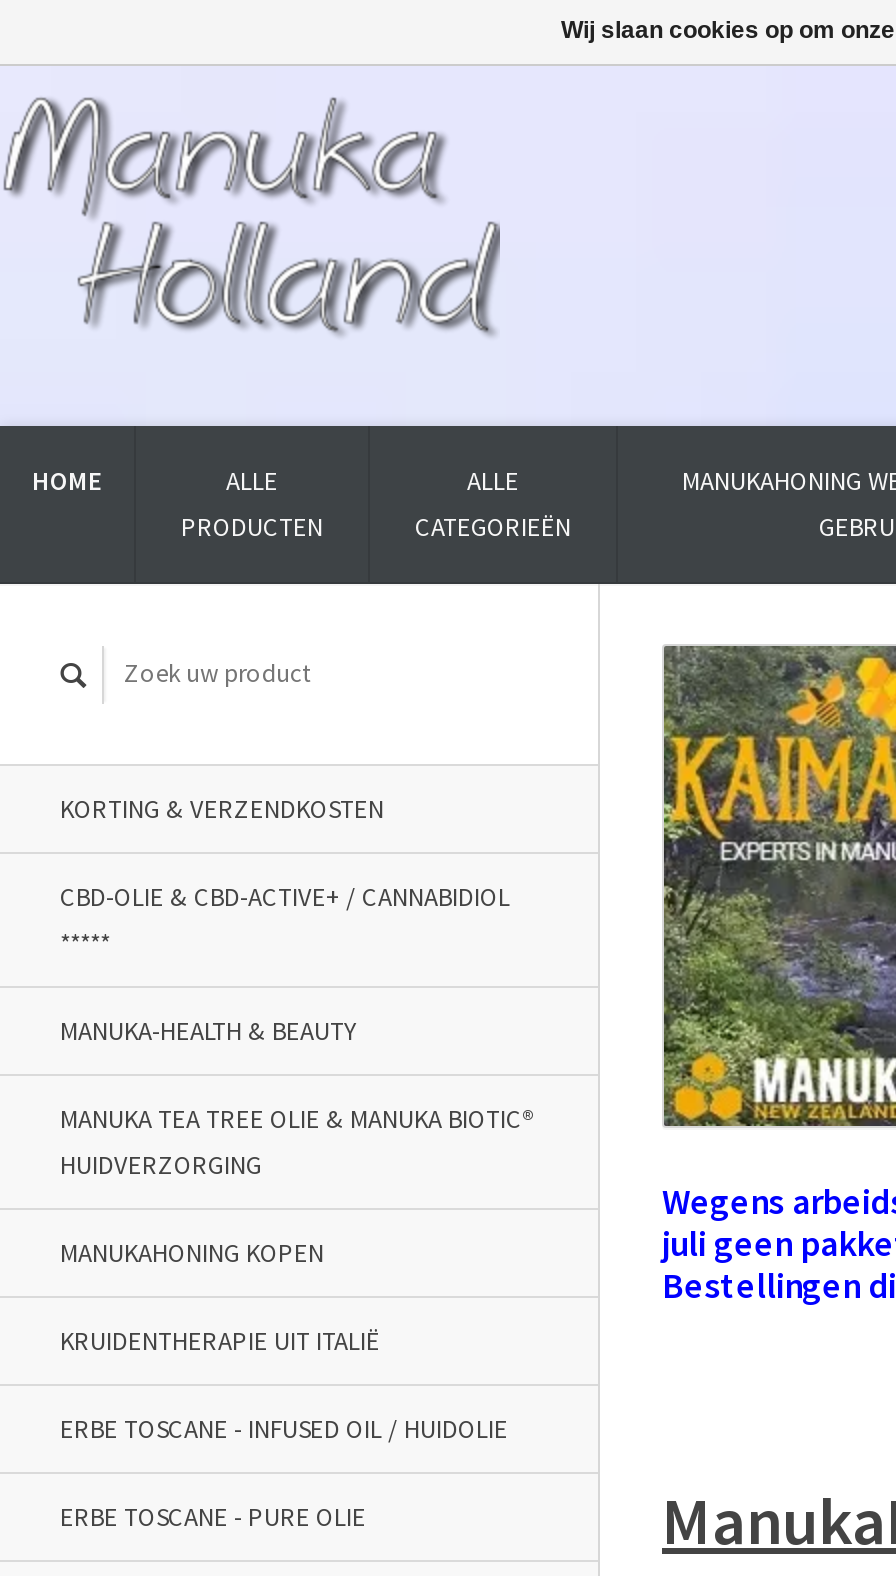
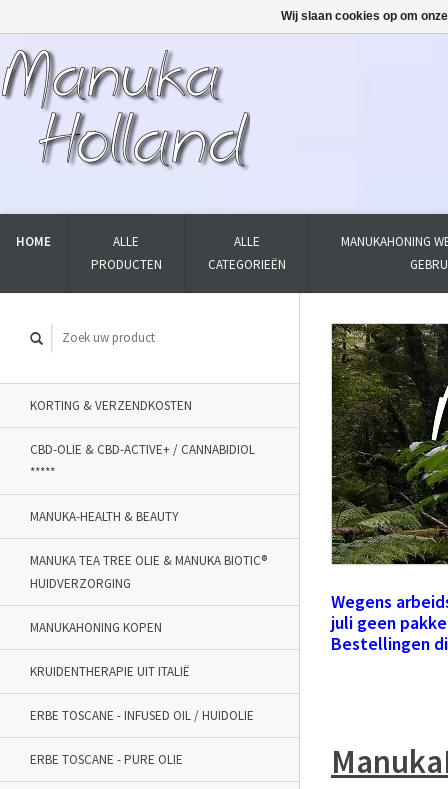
[662,644,890,1128] [image] -> [332,324,445,565] [image]

